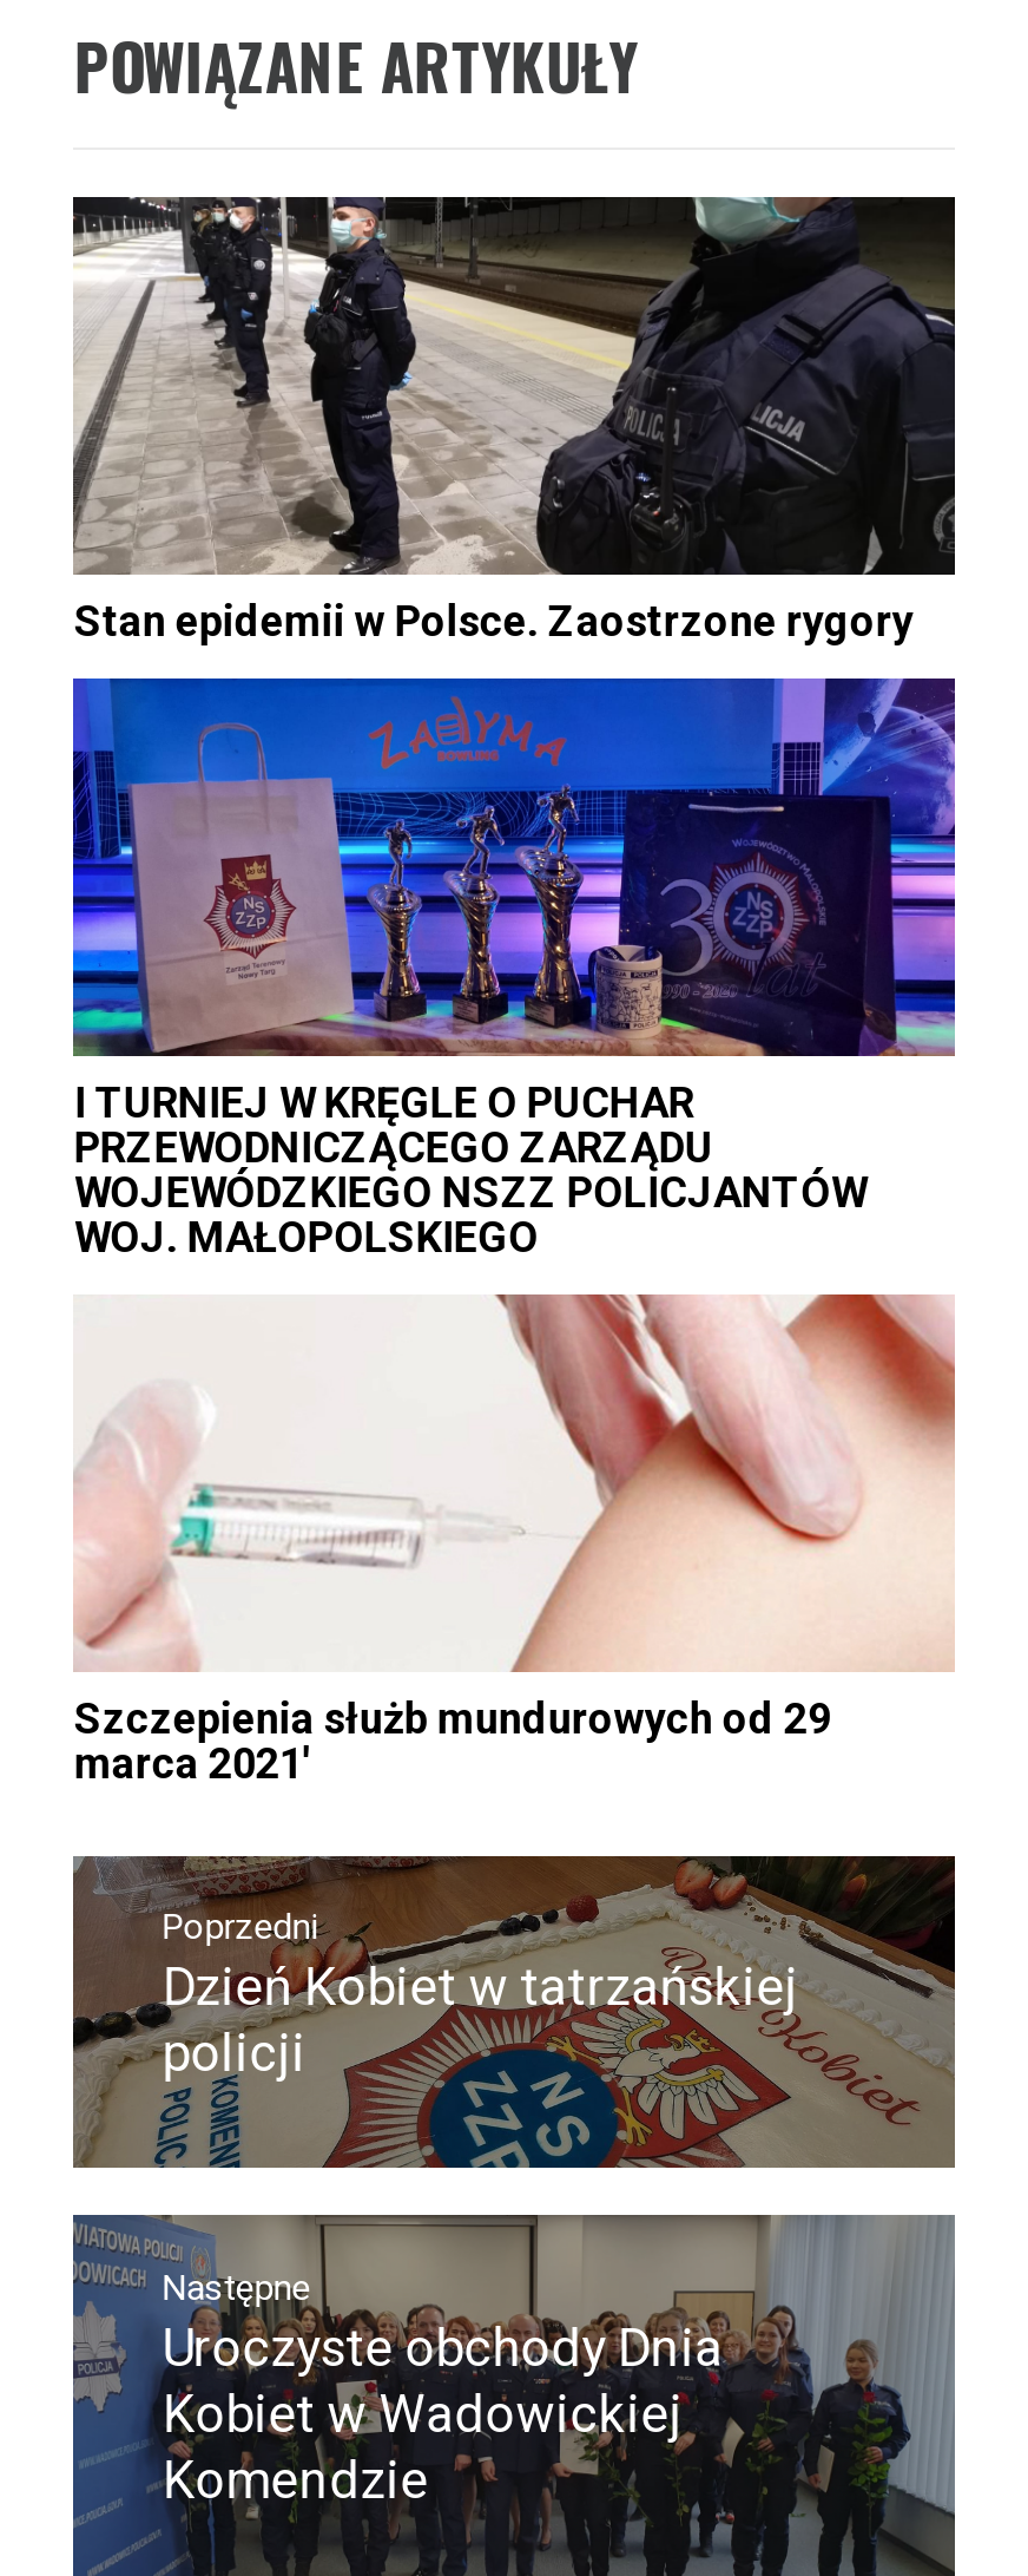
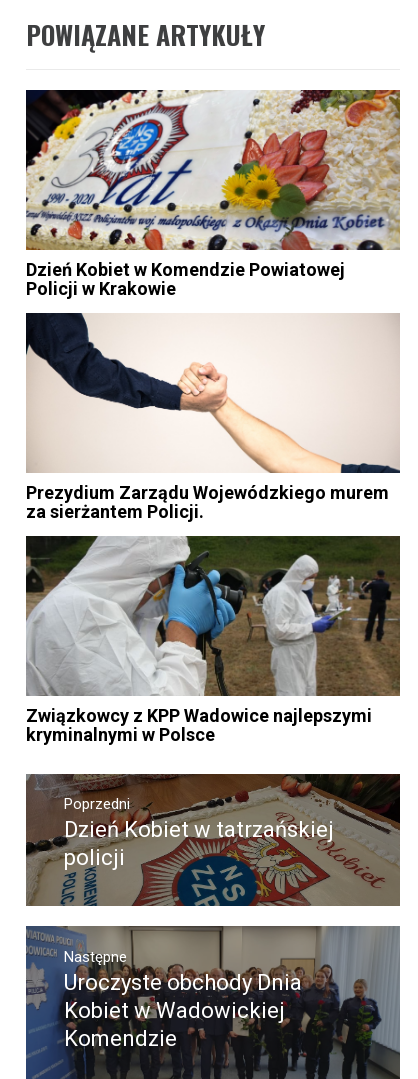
[73,195,957,645] [image] | Stan epidemii w Polsce. Zaostrzone rygory -> [25,89,401,299] [image] | Dzień Kobiet w Komendzie Powiatowej | Policji w Krakowie
[71,676,957,1261] [image] | I TURNIEJ W KRĘGLE O PUCHAR | PRZEWODNICZĄCEGO ZARZĄDU | WOJEWÓDZKIEGO NSZZ POLICJANTÓW | WOJ. MAŁOPOLSKIEGO -> [25,294,401,522] [image] | Prezydium Zarządu Wojewódzkiego murem | za sierżantem Policji.
[73,1292,957,1787] [image] | Szczepienia służb mundurowych od 29 | marca 2021′ -> [25,535,401,745] [image] | Związkowcy z KPP Wadowice najlepszymi | kryminalnymi w Polsce

